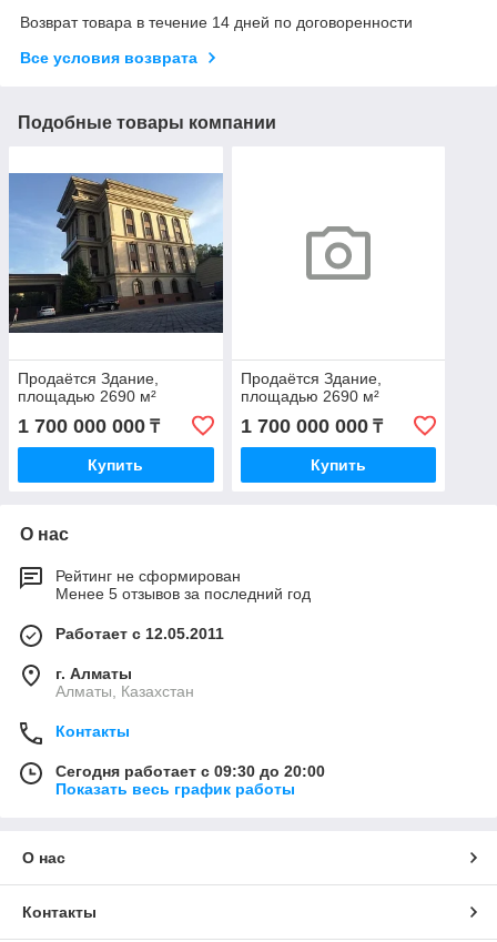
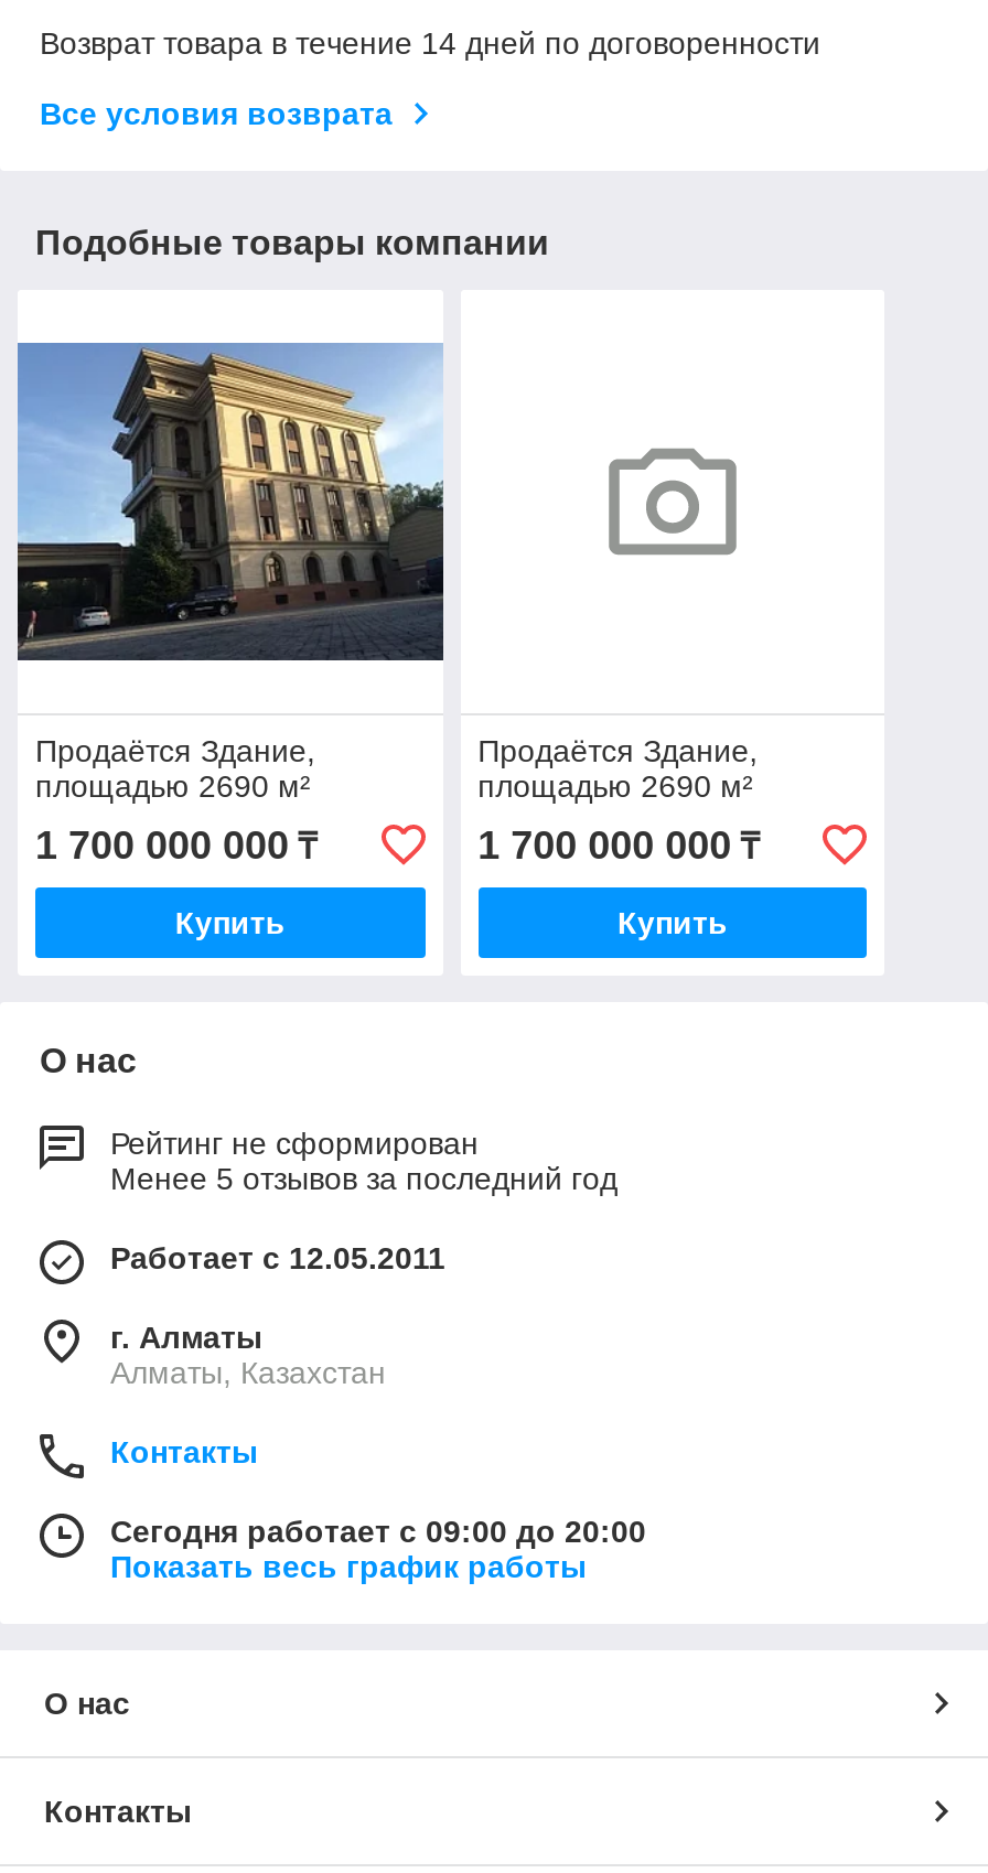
[55,763,325,780] Сегодня работает с 09:30 до 20:00 -> [110,1514,646,1550] Сегодня работает с 09:00 до 20:00

